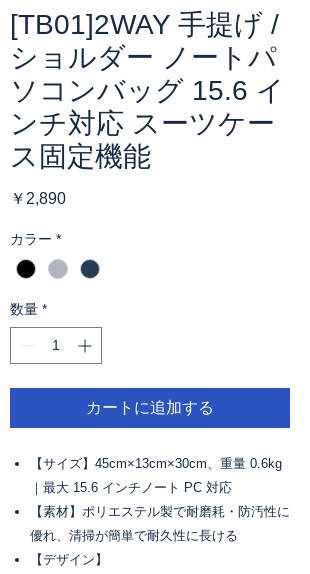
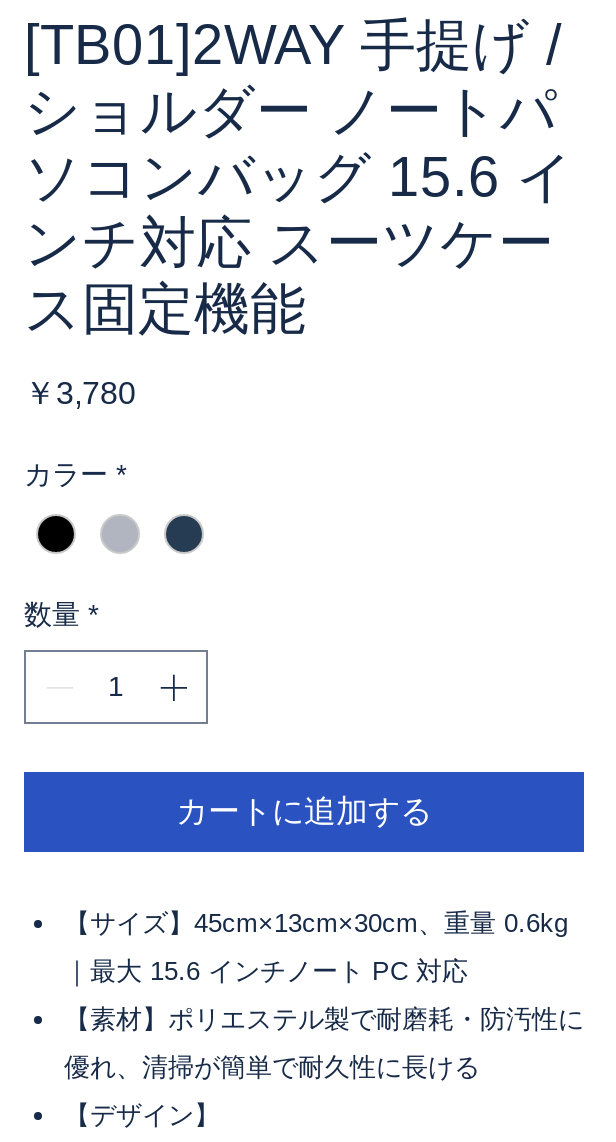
[10,189,81,207] ￥2,890価 -> [24,375,166,411] ￥3,780価

